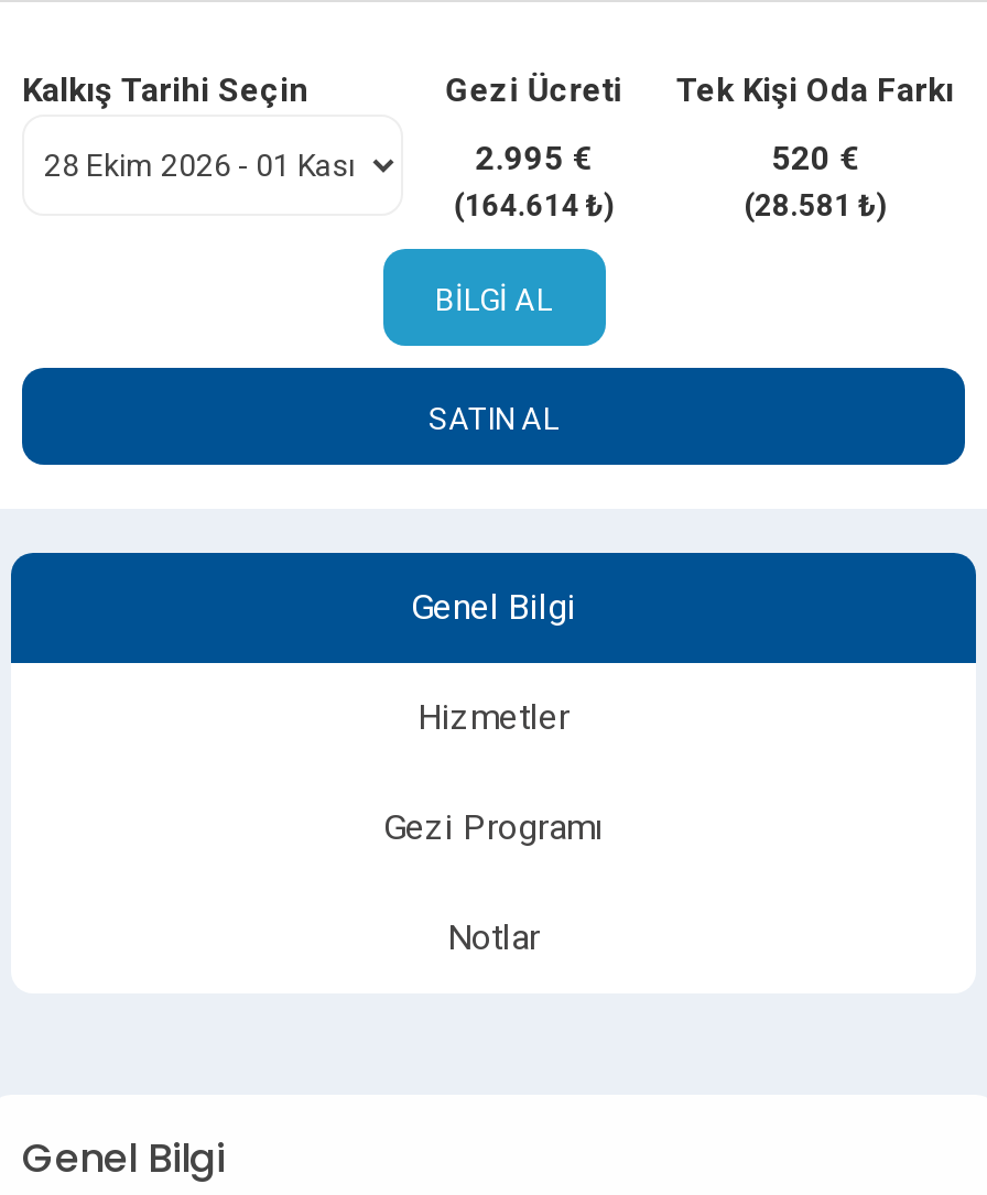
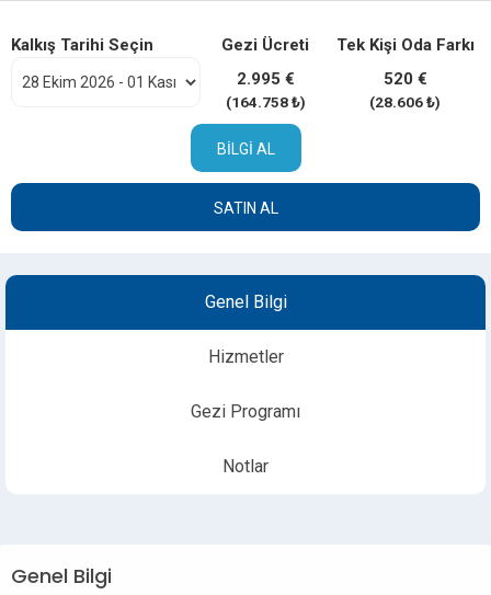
[453,187,614,222] (164.614 ₺) -> [226,93,306,111] (164.758 ₺)
[744,187,887,222] (28.581 ₺) -> [370,93,441,111] (28.606 ₺)

